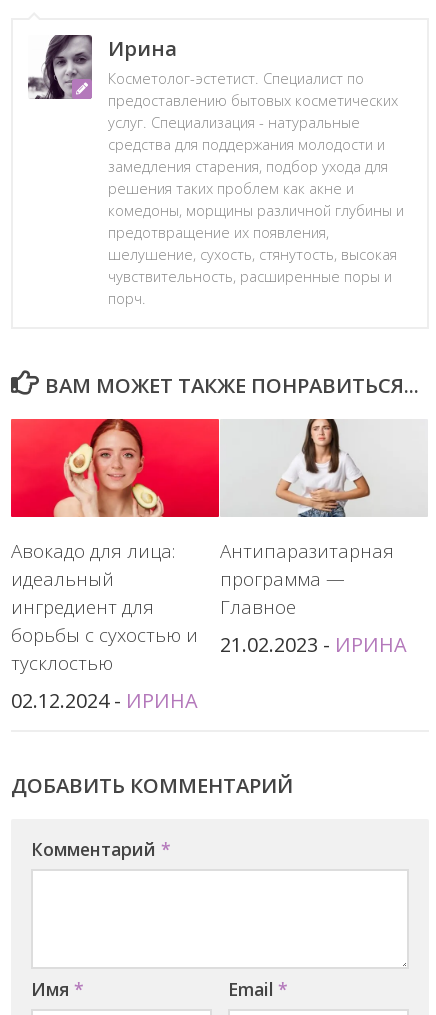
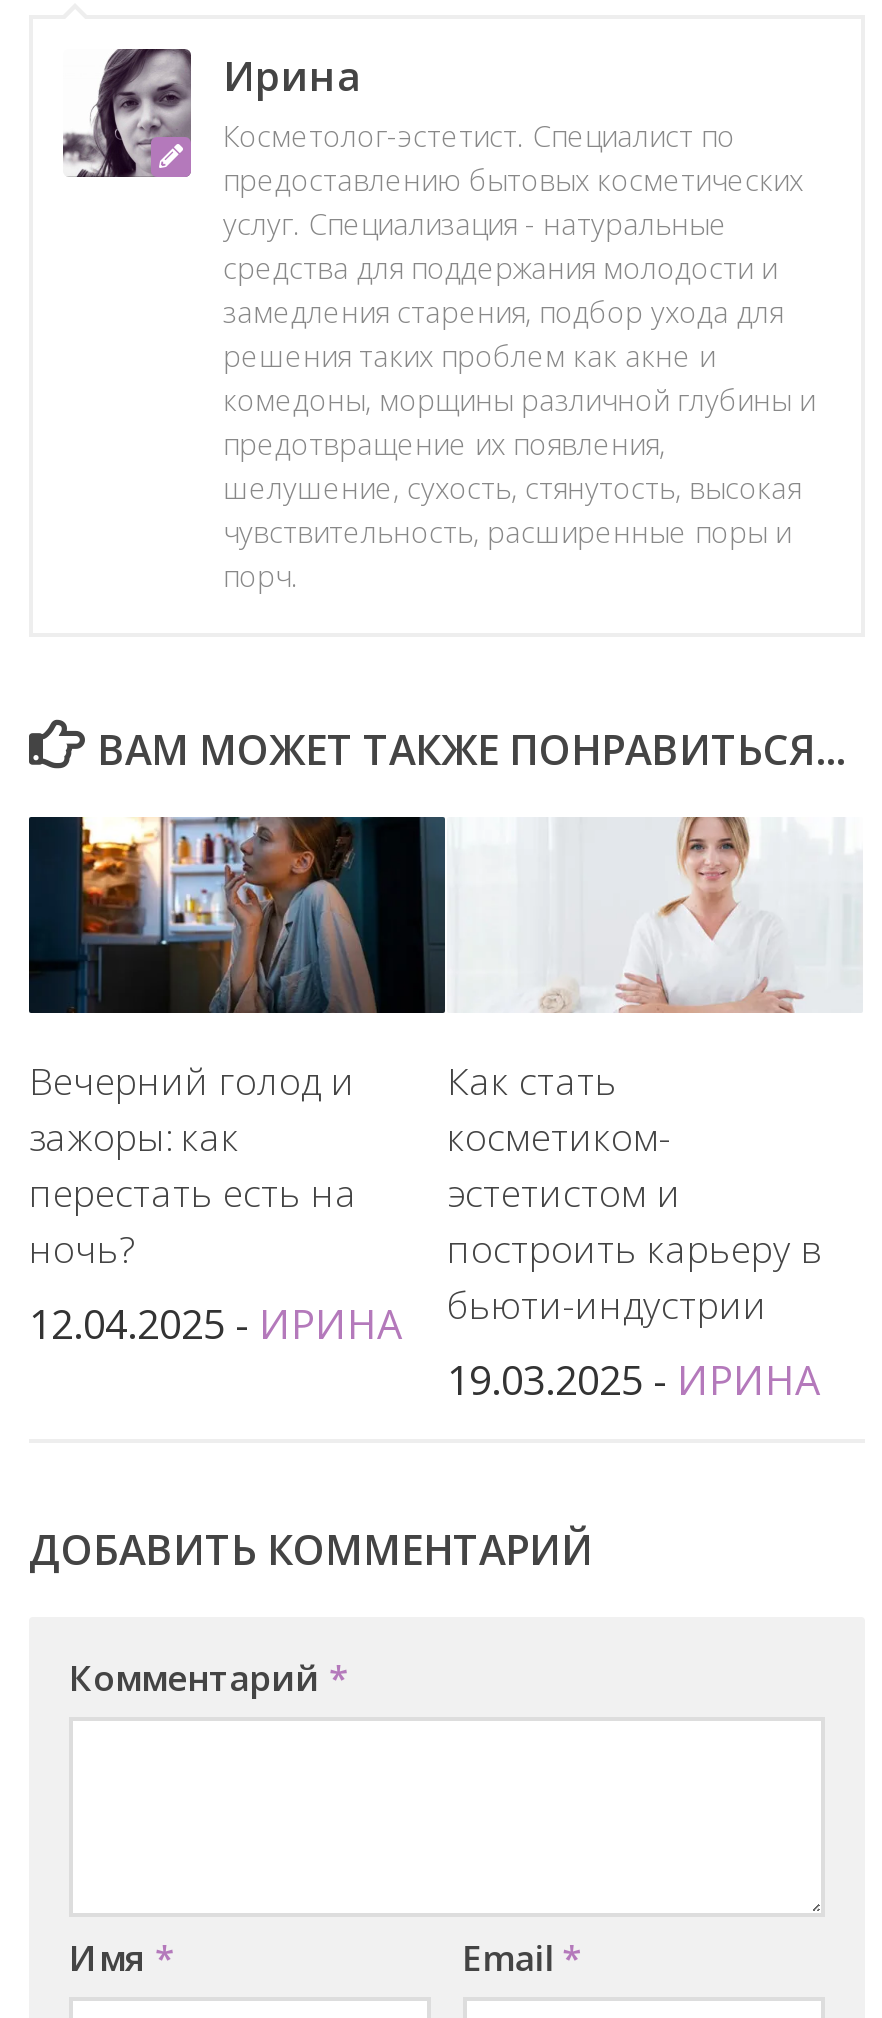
[10,418,220,714] [image] | Авокадо для лица: | идеальный | ингредиент для | борьбы с сухостью и | тусклостью | 02.12.2024 - ИРИНА -> [27,815,447,1351] [image] | Вечерний голод и | зажоры: как | перестать есть на | ночь? | 12.04.2025 - ИРИНА
[220,418,407,658] [image] | Антипаразитарная | программа — | Главное | 21.02.2023 - ИРИНА -> [447,815,823,1407] [image] | Как стать | косметиком- | эстетистом и | построить карьеру в | бьюти-индустрии | 19.03.2025 - ИРИНА

